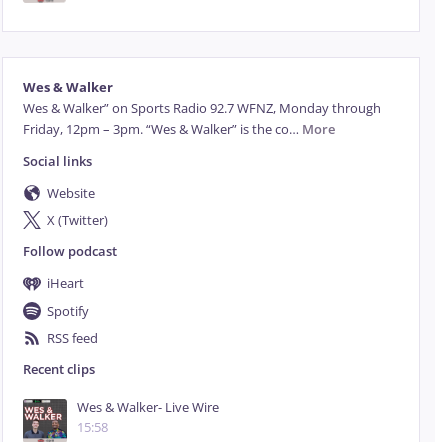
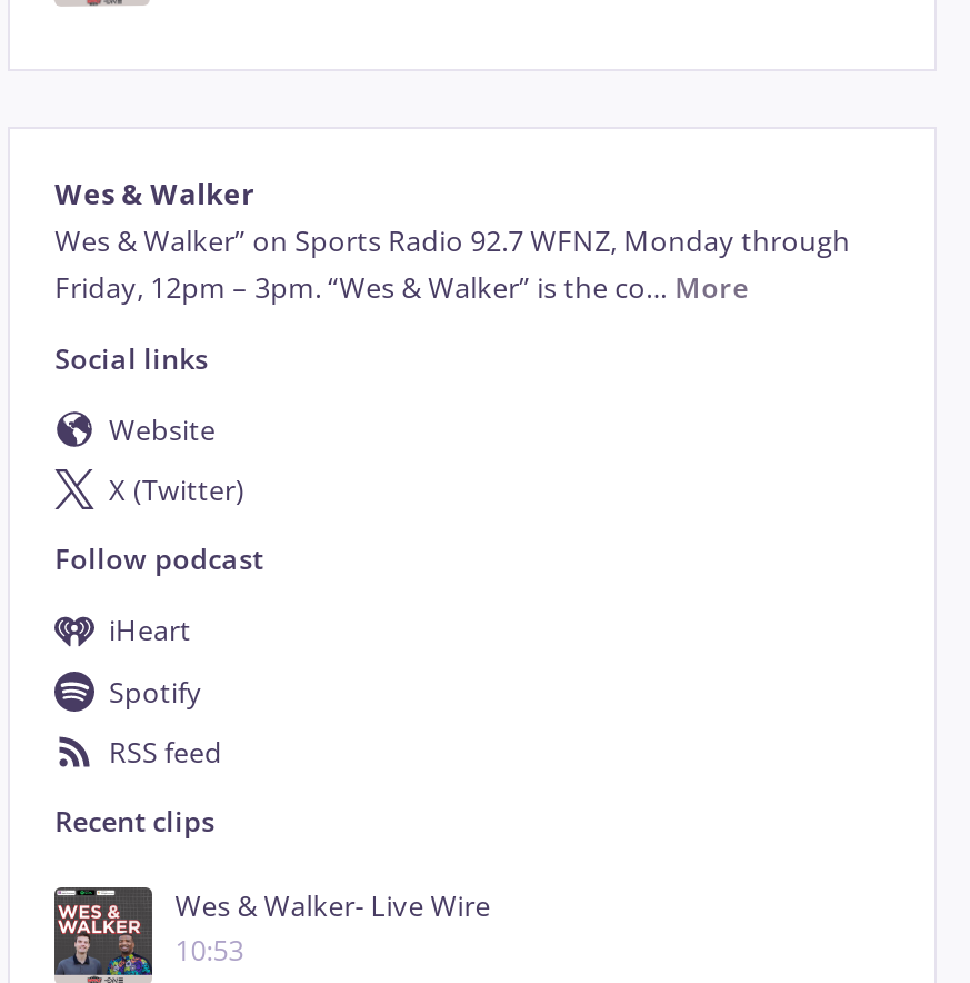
[77,419,108,436] 15:58 -> [175,931,244,969] 10:53

